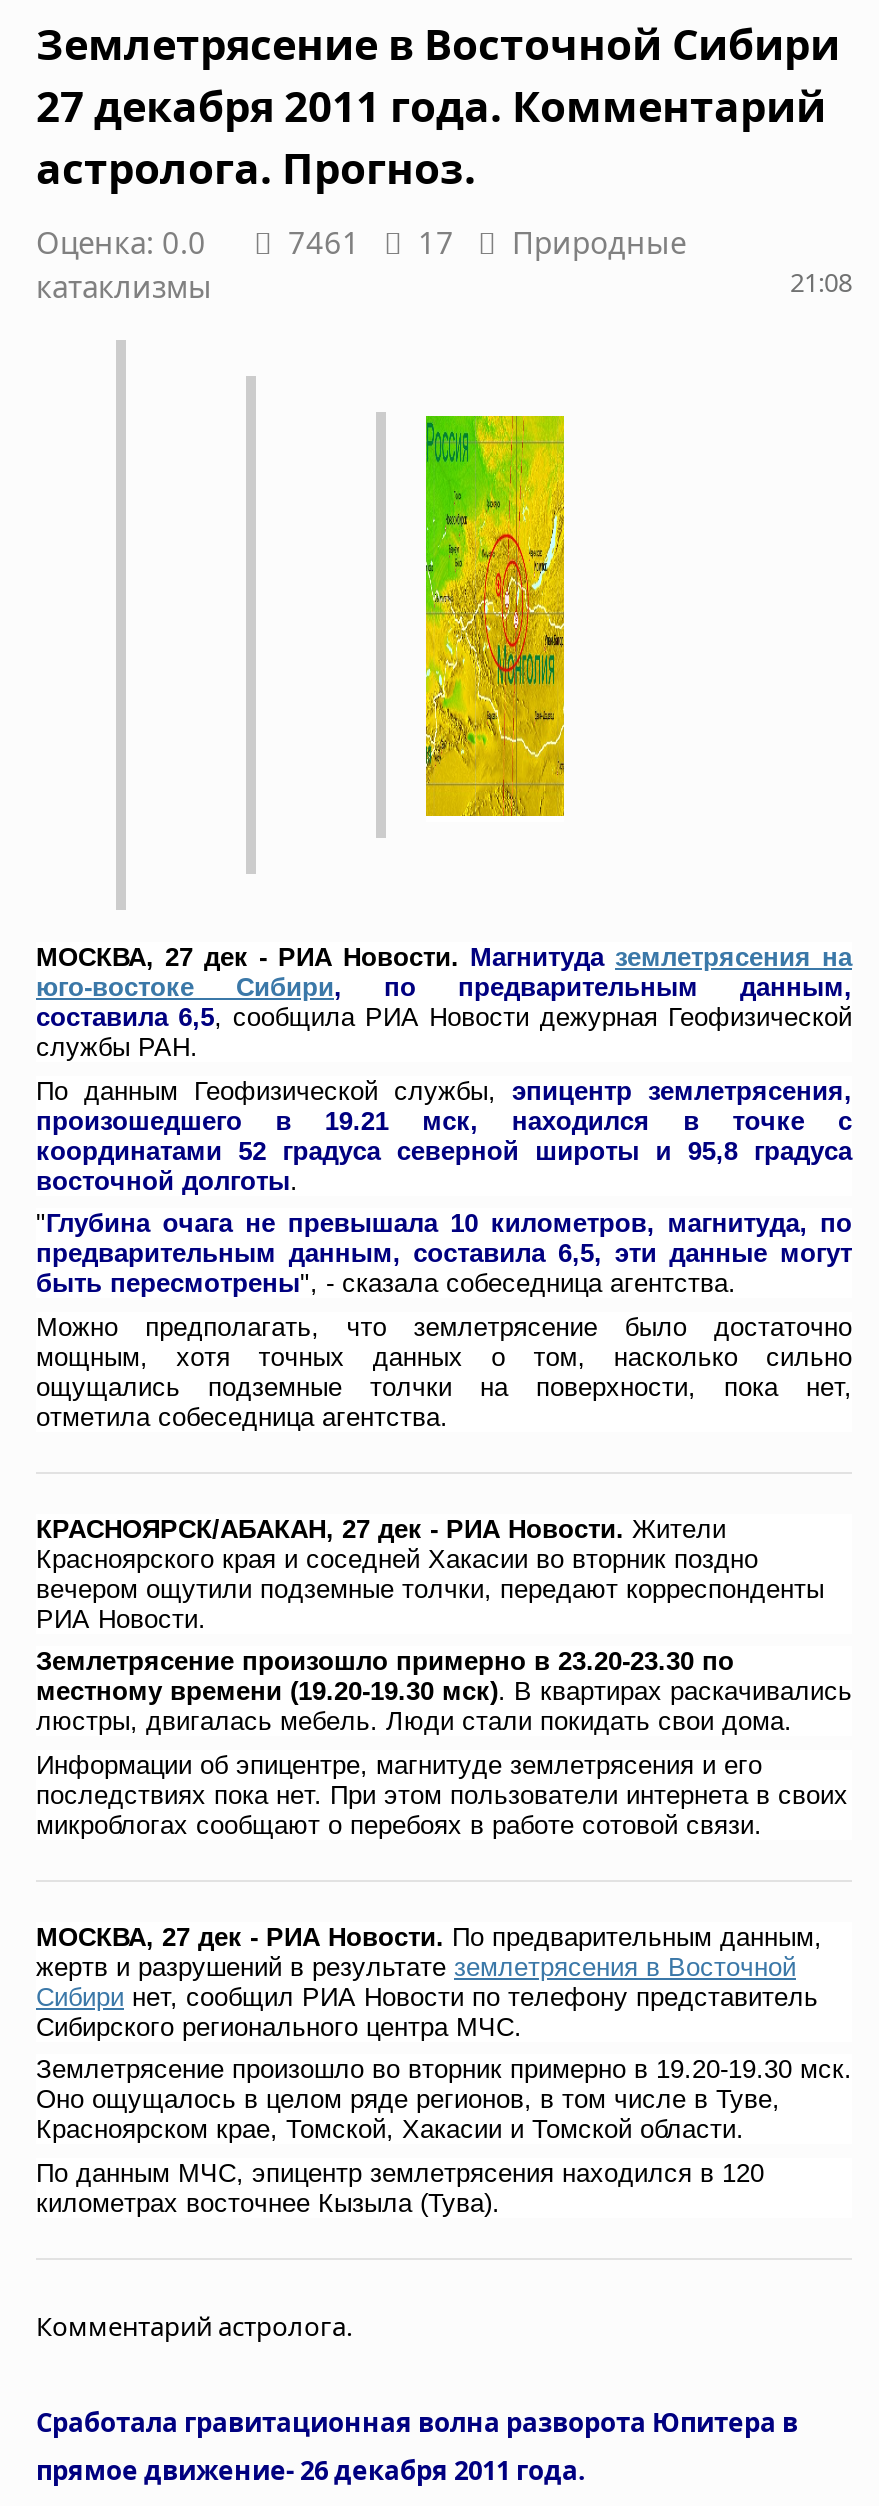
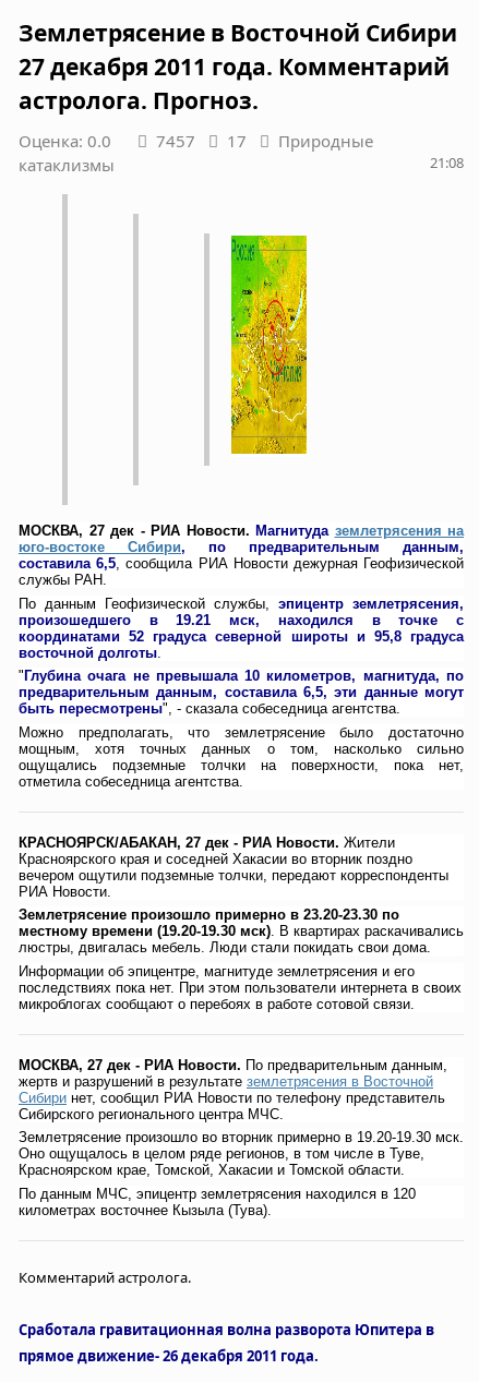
[36,222,686,262] Оценка: 0.0 7461 17 Природные -> [19,130,373,151] Оценка: 0.0 7457 17 Природные

